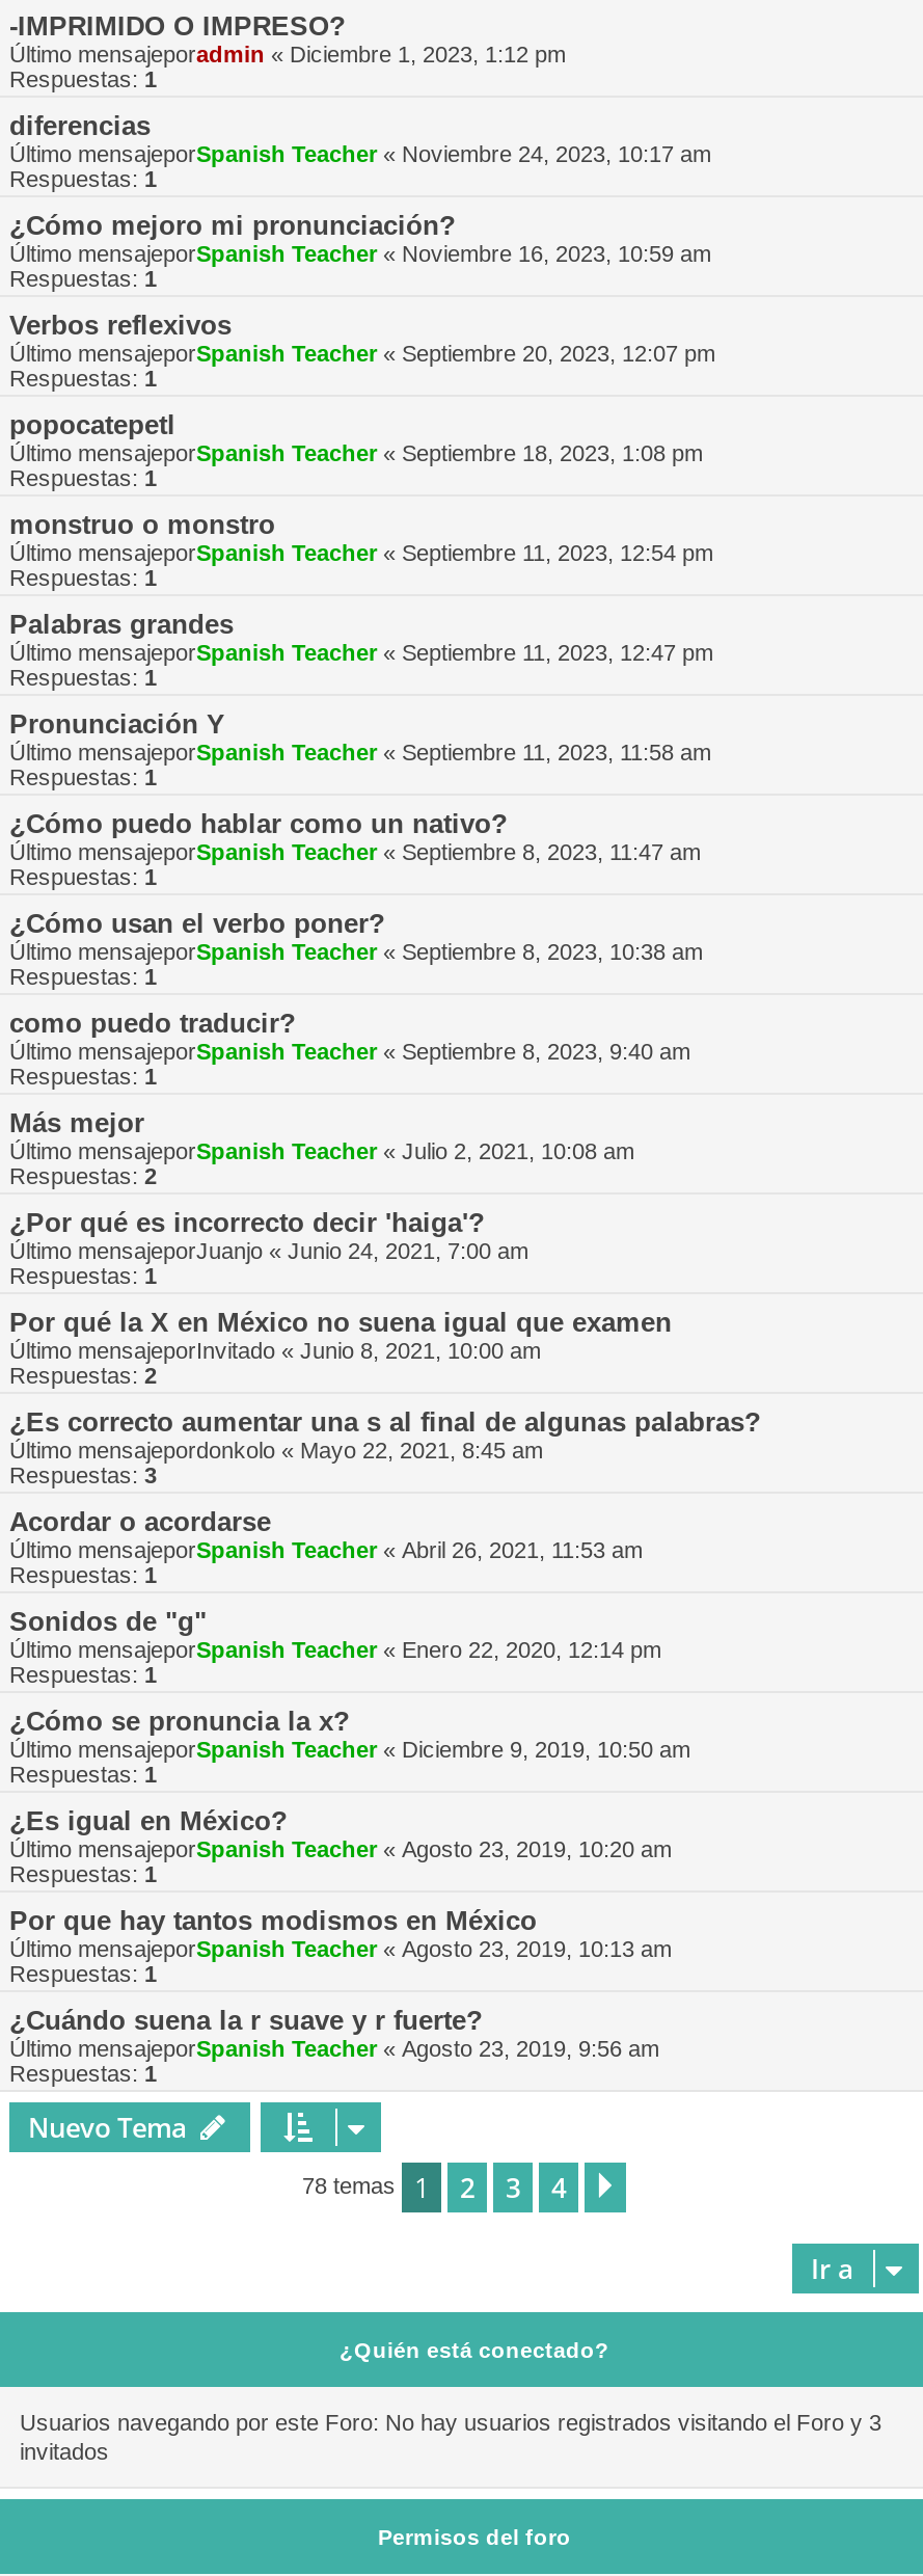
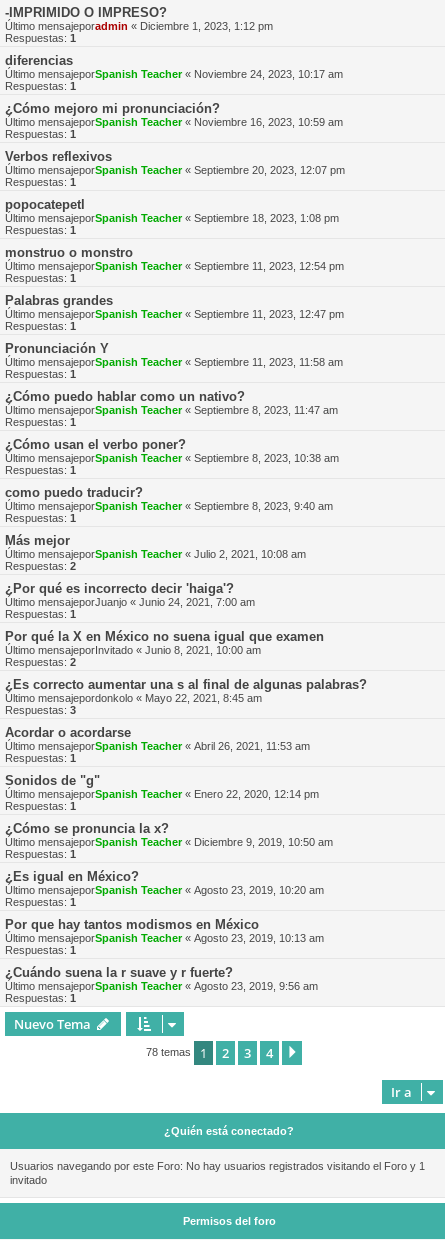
[20,2410,881,2464] Usuarios navegando por este Foro: No hay usuarios registrados visitando el Foro y 3 | invitados -> [10,1160,425,1186] Usuarios navegando por este Foro: No hay usuarios registrados visitando el Foro y 1 | invitado

